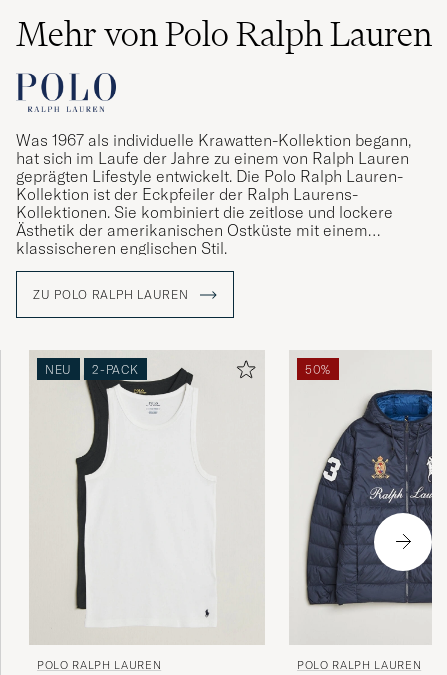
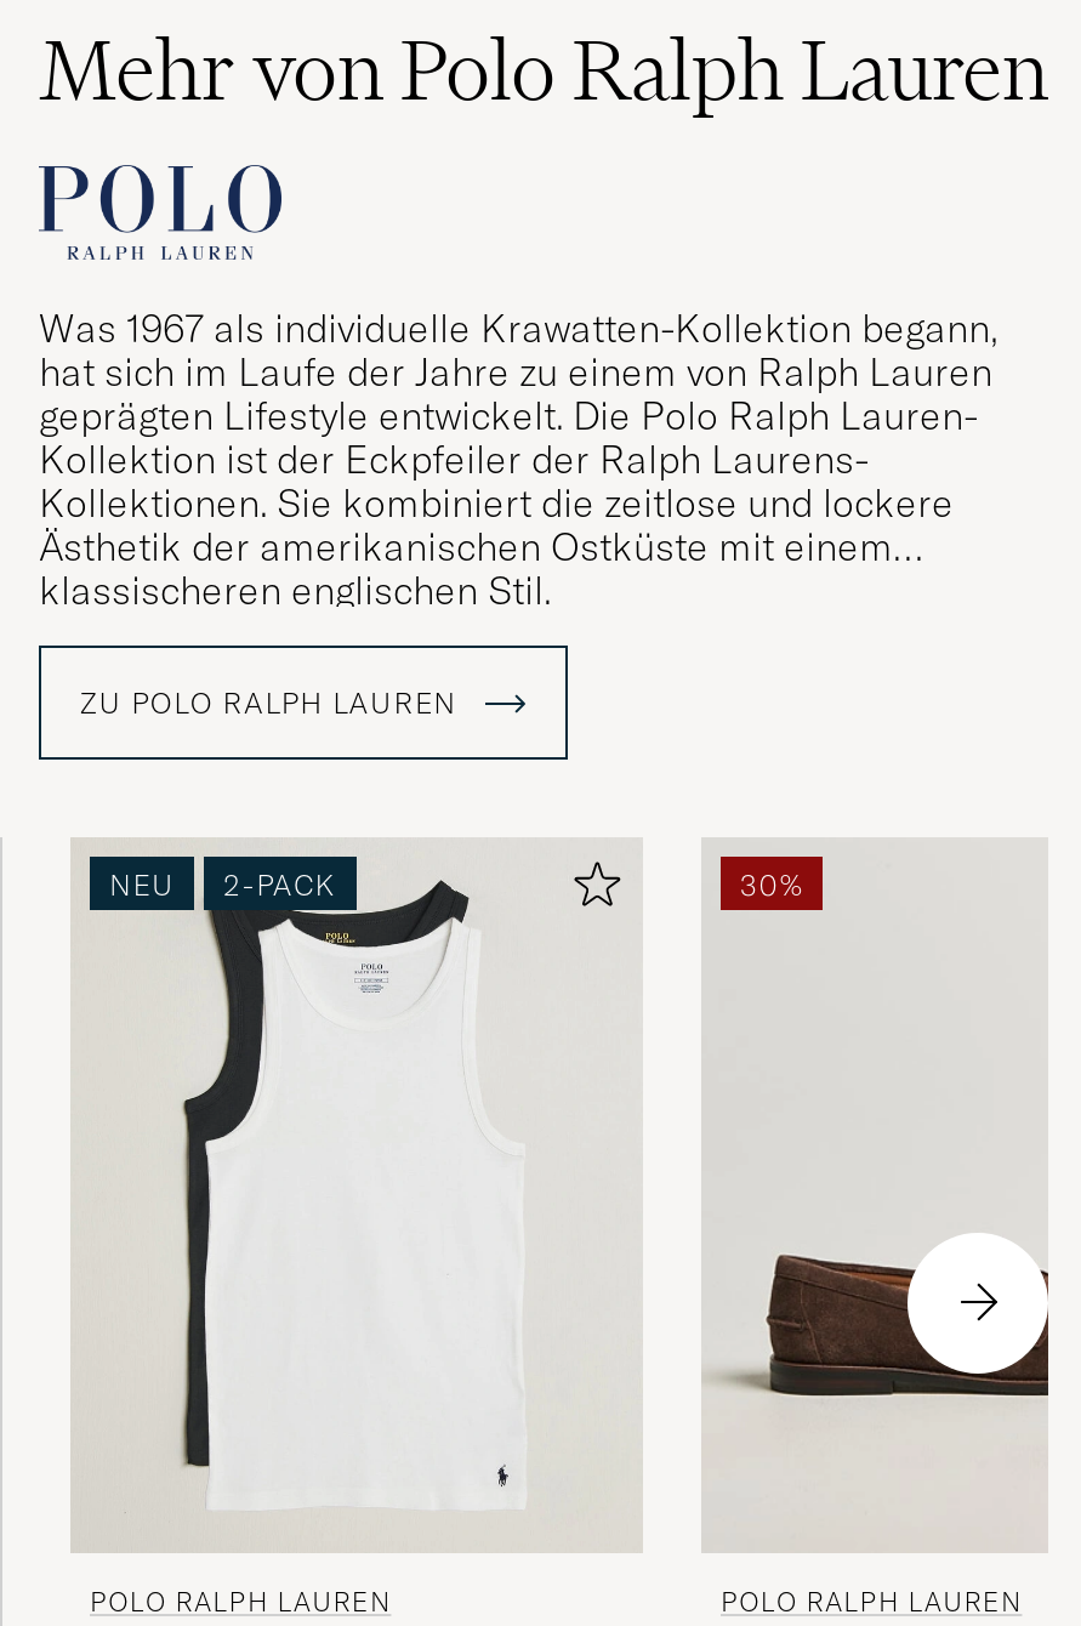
[305,362,331,377] 50% -> [740,866,804,902] 30%
[292,389,433,609] [image] -> [706,934,1048,1461] [image]

